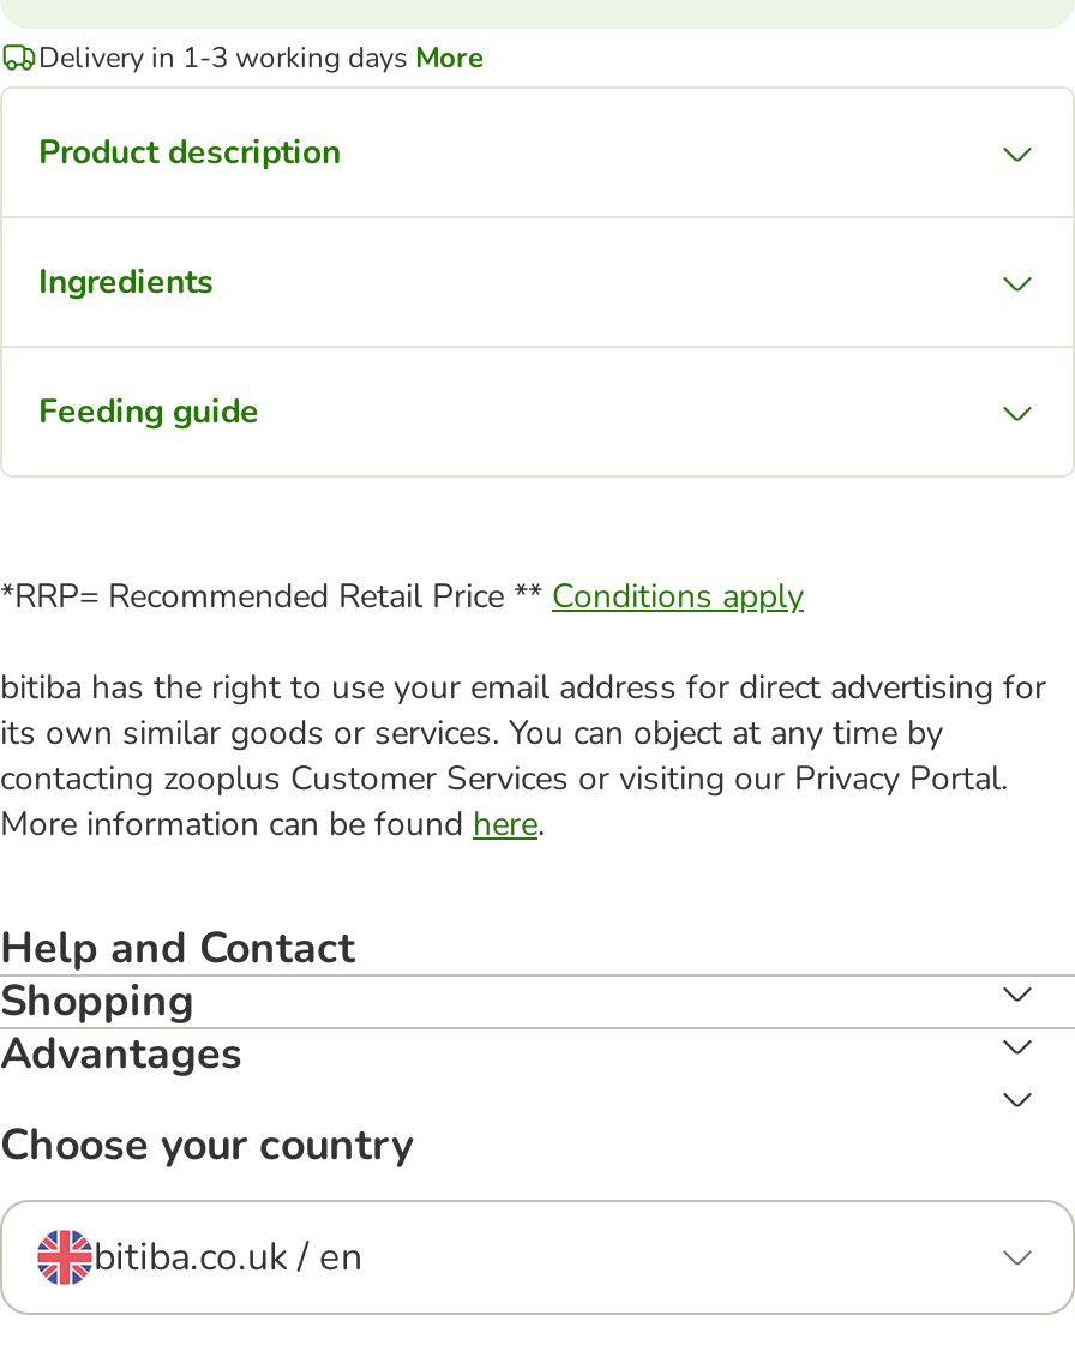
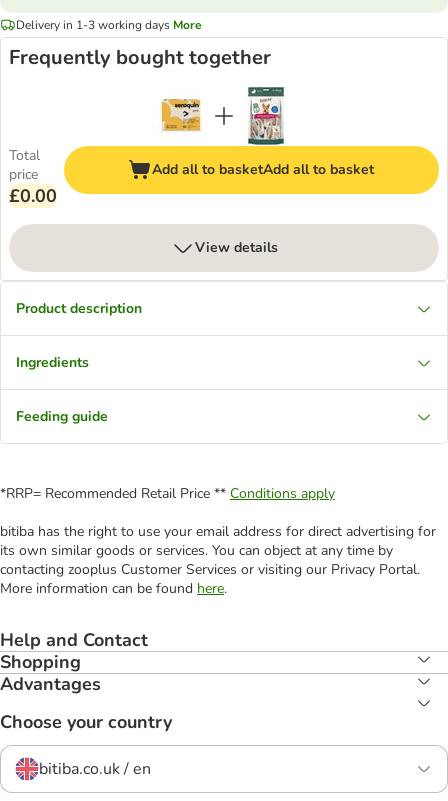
none -> [9,44,271,71] Frequently bought together
none -> [9,146,57,208] Total | price | £0.00
none -> [63,86,440,195] [image] | Add all to basketAdd all to basket
none -> [194,238,277,257] View details

